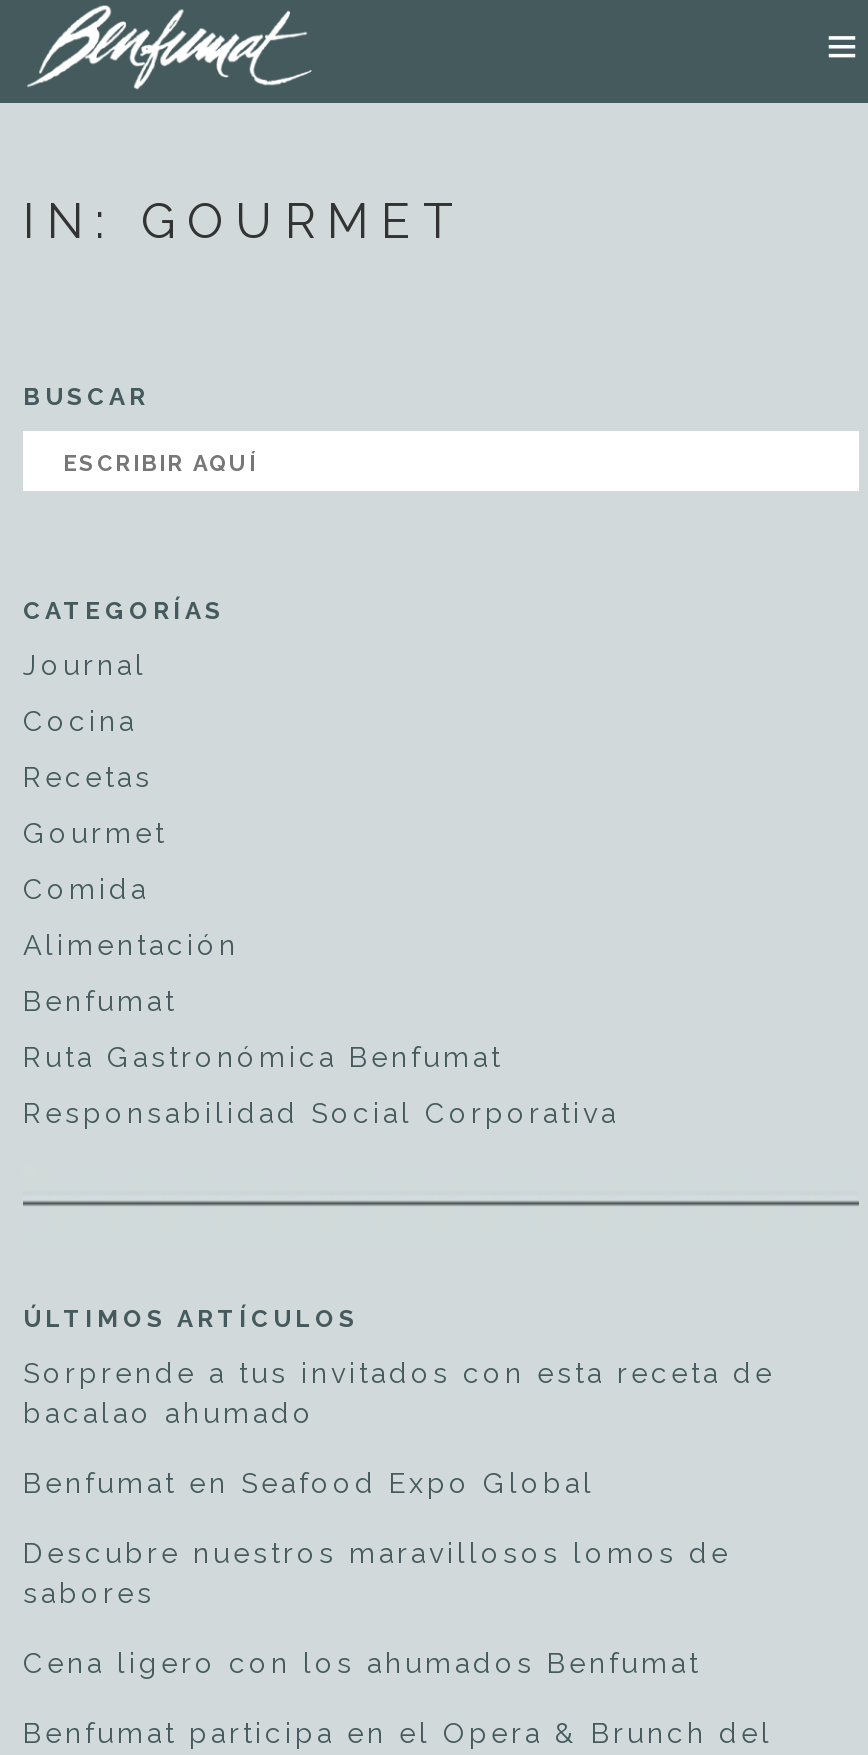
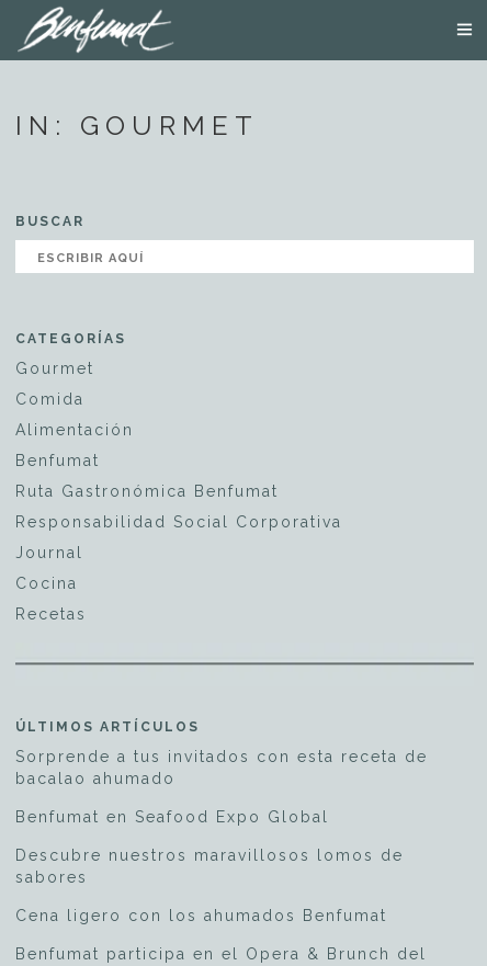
moved [23,649,153,793] -> [15,544,87,623]: Journal | Cocina | Recetas
moved [23,817,619,1129] -> [15,360,342,531]: Gourmet | Comida | Alimentación | Benfumat | Ruta Gastronómica Benfumat | Responsabilidad Social Corporativa

